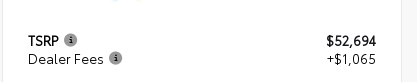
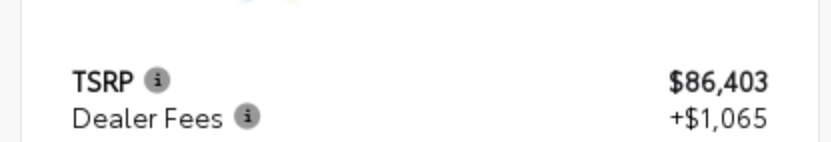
[326,31,376,49] $52,694 -> [668,62,768,98] $86,403

